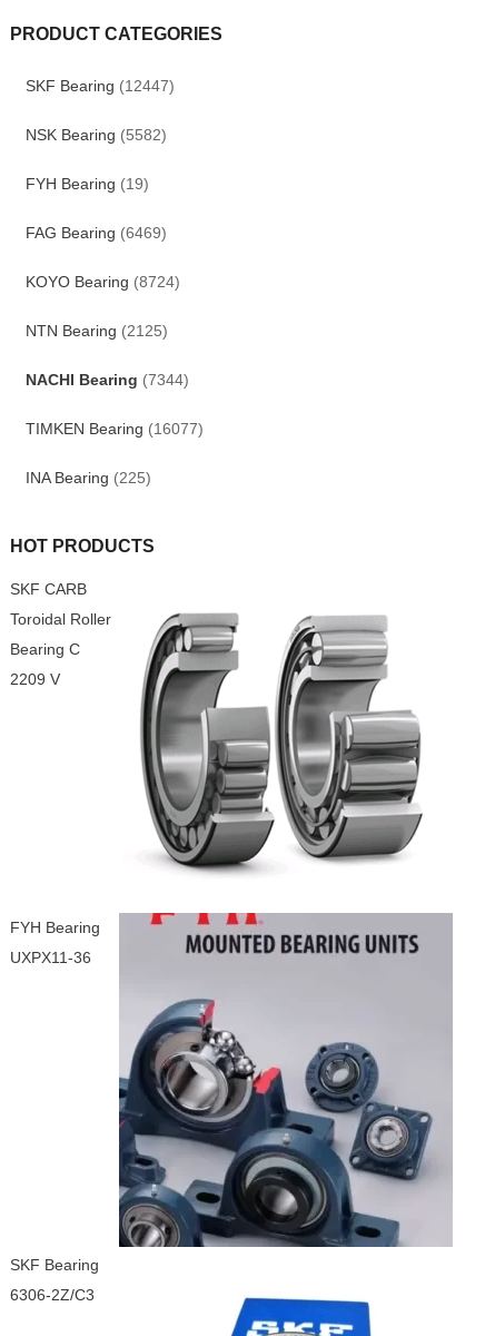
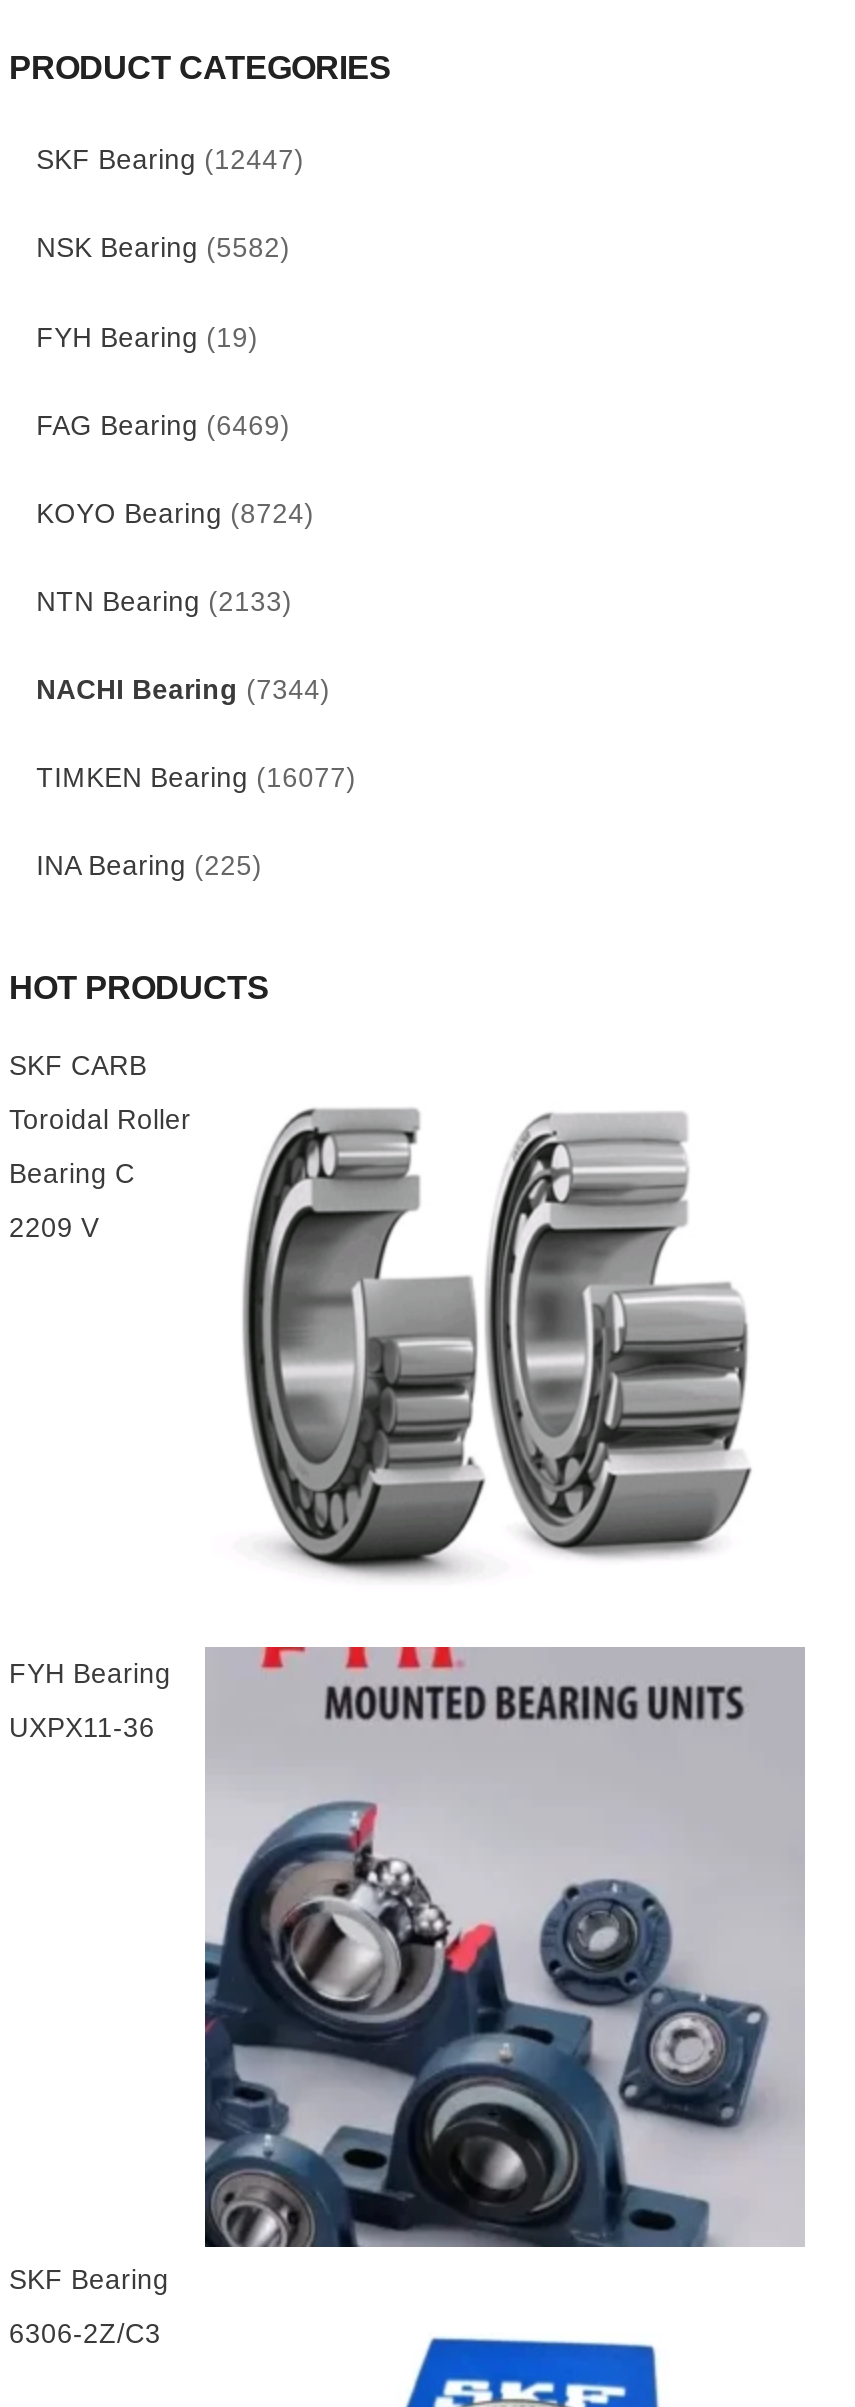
[25,323,168,339] NTN Bearing (2125) -> [36,587,292,617] NTN Bearing (2133)

